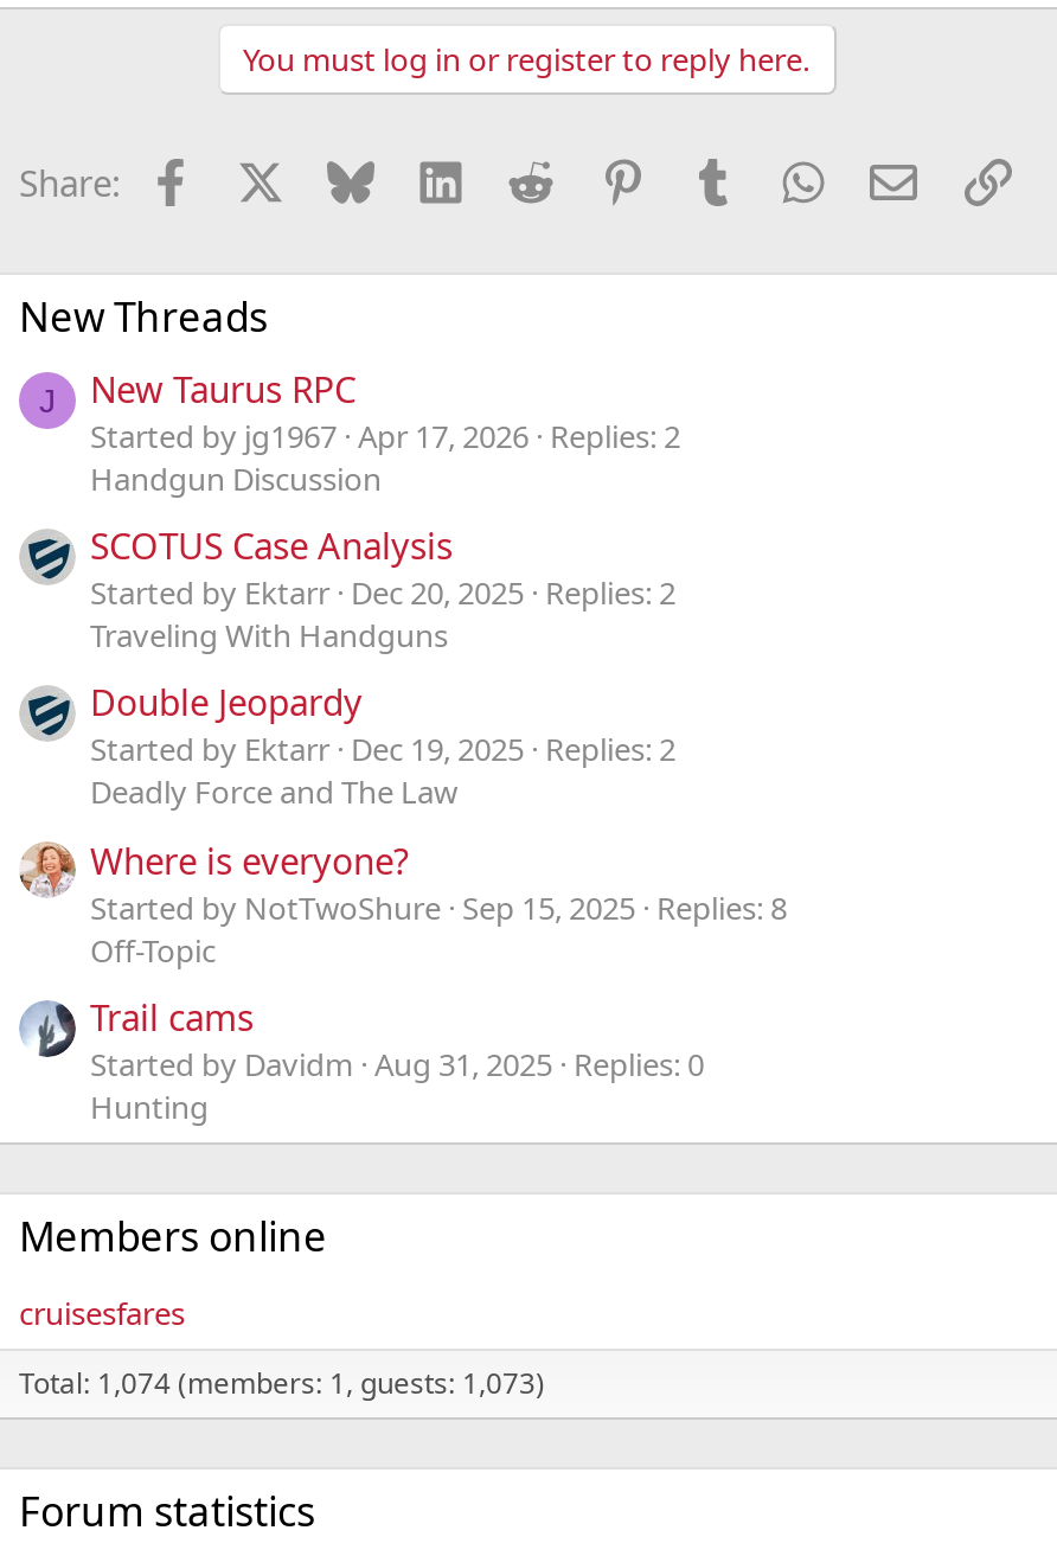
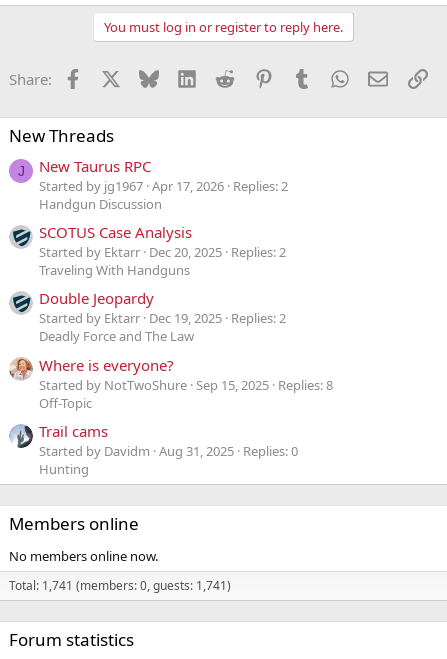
[19,1292,185,1335] cruisesfares -> [9,547,158,565] No members online now.
[19,1363,545,1403] Total: 1,074 (members: 1, guests: 1,073) -> [9,577,231,594] Total: 1,741 (members: 0, guests: 1,741)

